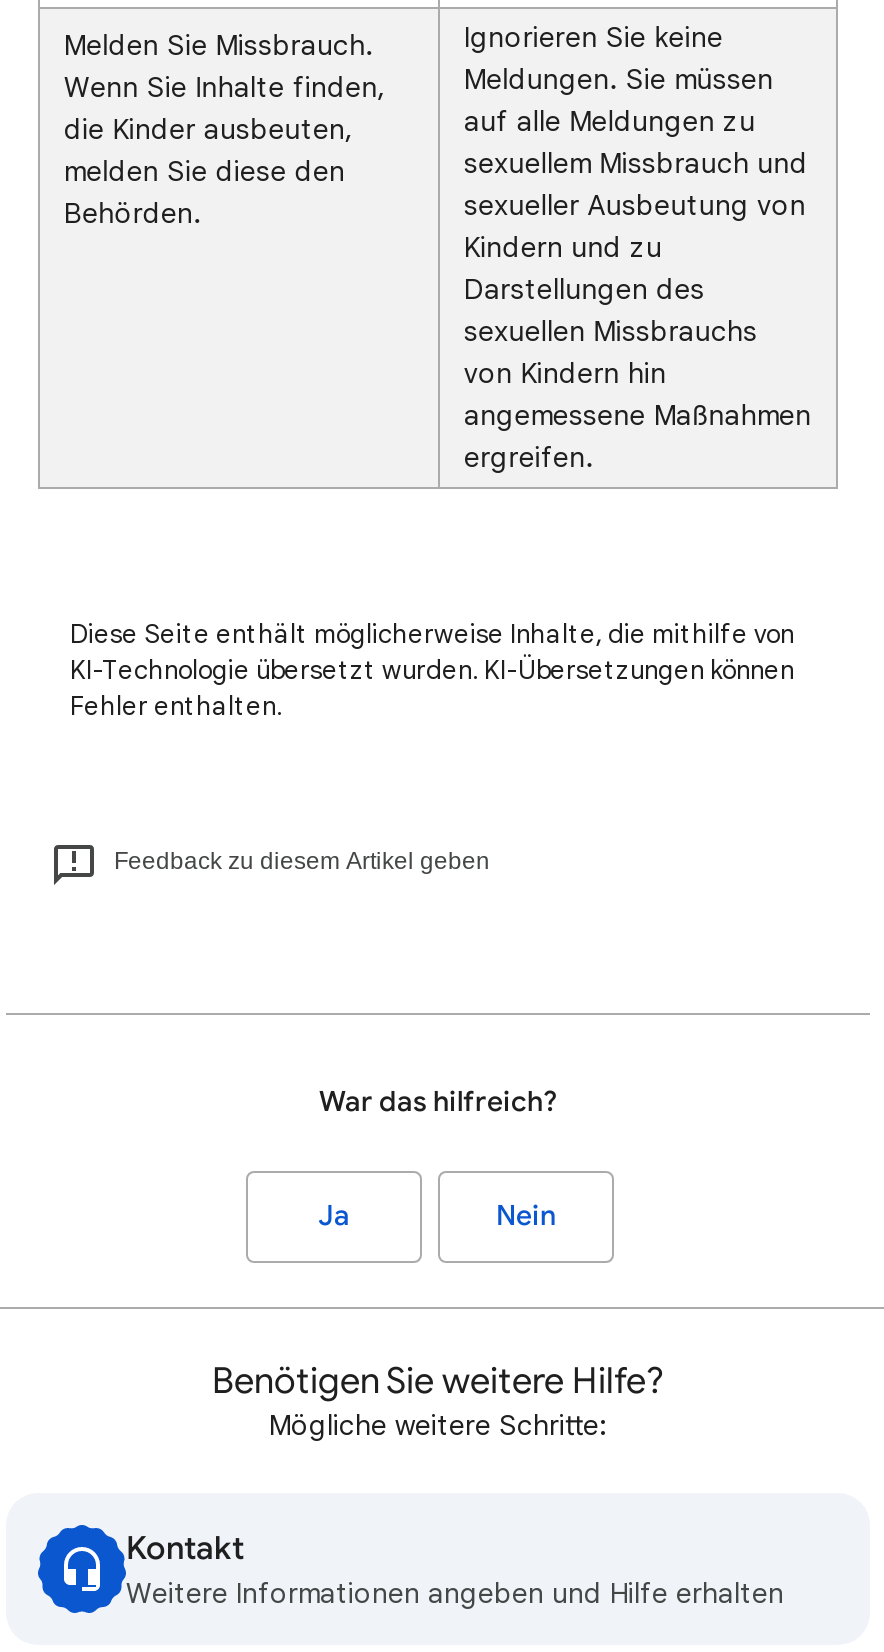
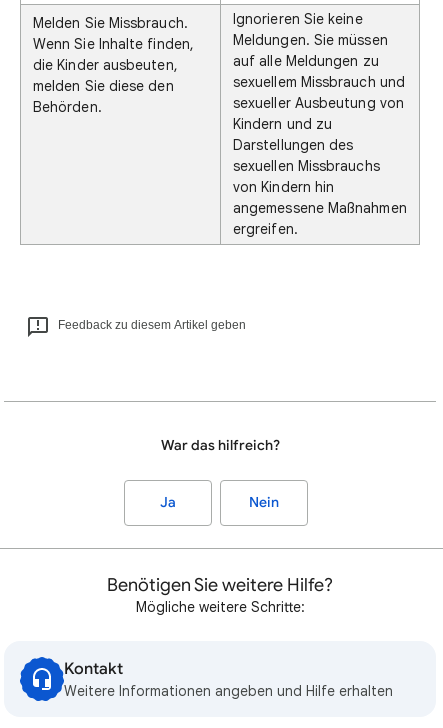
[70,617,794,723] Diese Seite enthält möglicherweise Inhalte, die mithilfe von | KI-Technologie übersetzt wurden. KI-Übersetzungen können | Fehler enthalten. -> none

